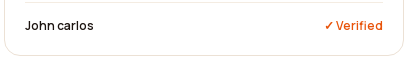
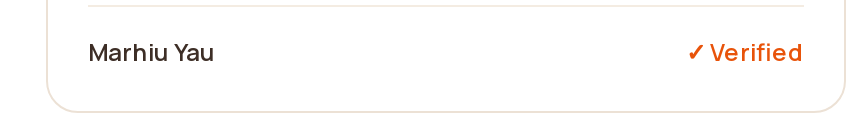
[25,17,94,34] John carlos -> [88,35,216,69] Marhiu Yau

